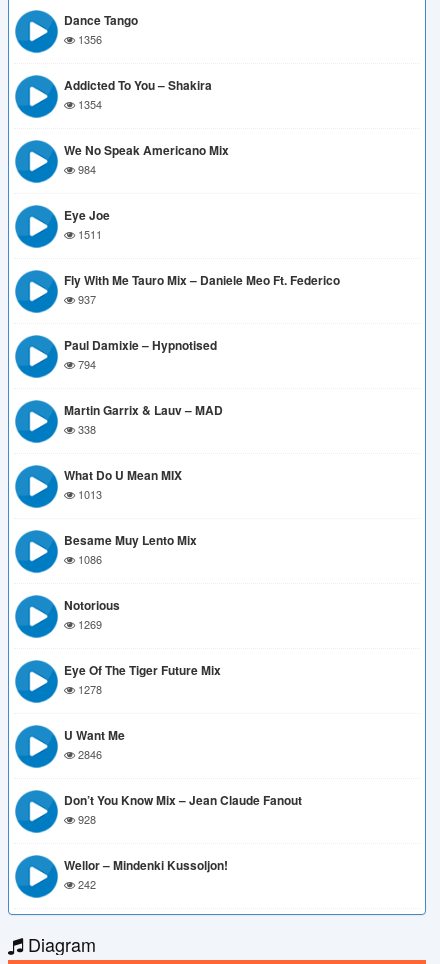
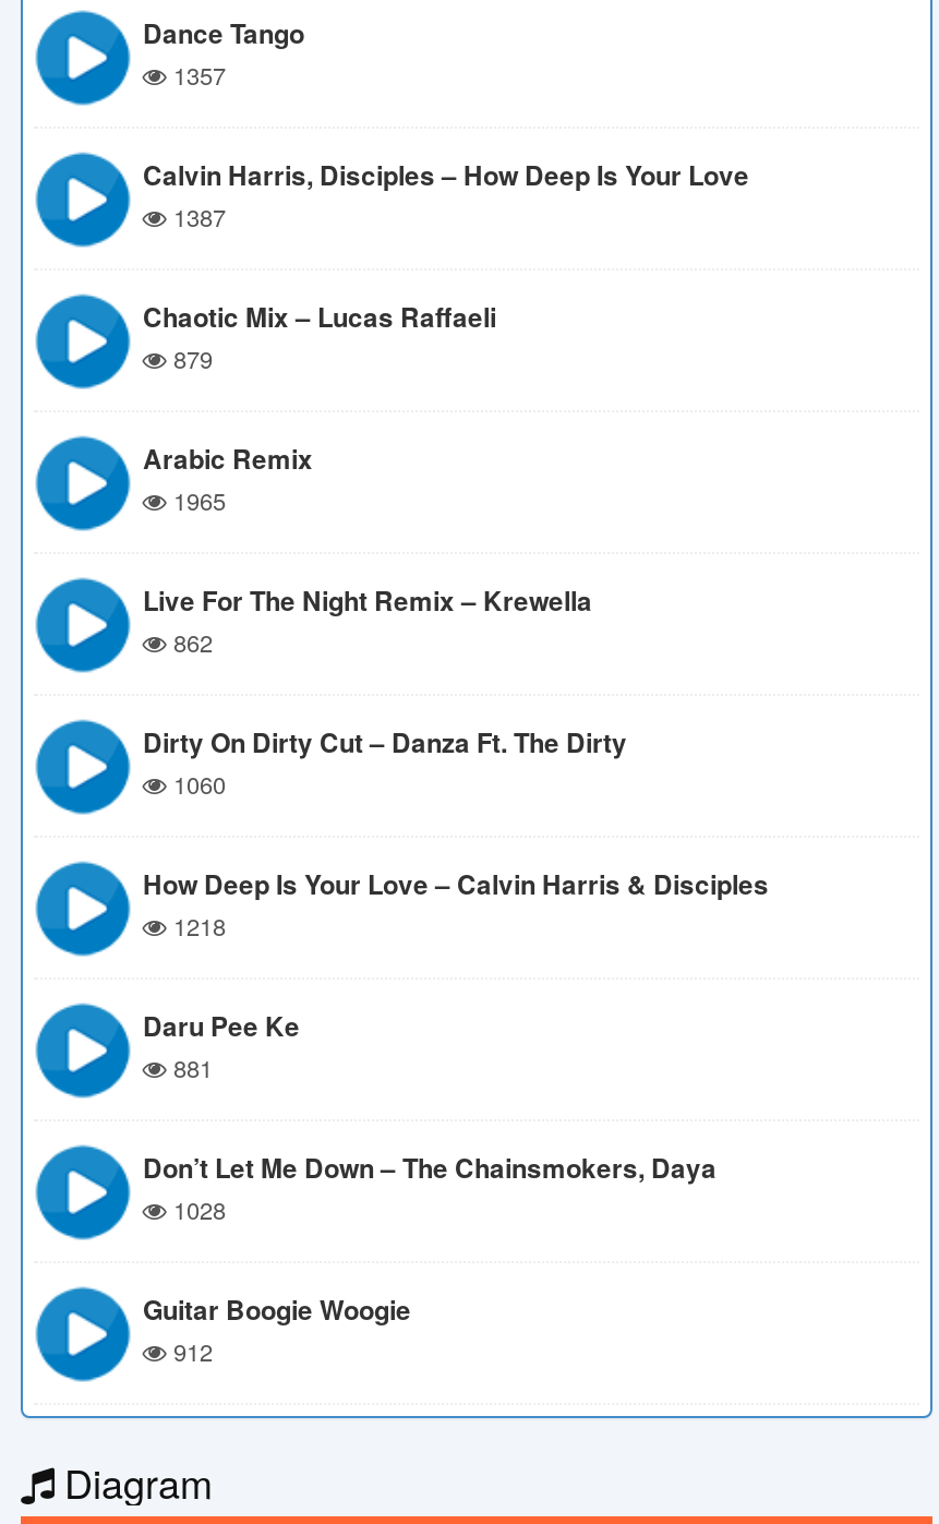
[64,31,340,892] 1356 | Addicted To You – Shakira | 1354 | We No Speak Americano Mix | 984 | Eye Joe | 1511 | Fly With Me Tauro Mix – Daniele Meo Ft. Federico | 937 | Paul Damixie – Hypnotised | 794 | Martin Garrix & Lauv – MAD | 338 | What Do U Mean MIX | 1013 | Besame Muy Lento Mix | 1086 | Notorious | 1269 | Eye Of The Tiger Future Mix | 1278 | U Want Me | 2846 | Don’t You Know Mix – Jean Claude Fanout | 928 | Wellor – Mindenki Kussoljon! | 242 -> [143,57,769,1368] 1357 | Calvin Harris, Disciples – How Deep Is Your Love | 1387 | Chaotic Mix – Lucas Raffaeli | 879 | Arabic Remix | 1965 | Live For The Night Remix – Krewella | 862 | Dirty On Dirty Cut – Danza Ft. The Dirty | 1060 | How Deep Is Your Love – Calvin Harris & Disciples | 1218 | Daru Pee Ke | 881 | Don’t Let Me Down – The Chainsmokers, Daya | 1028 | Guitar Boogie Woogie | 912

